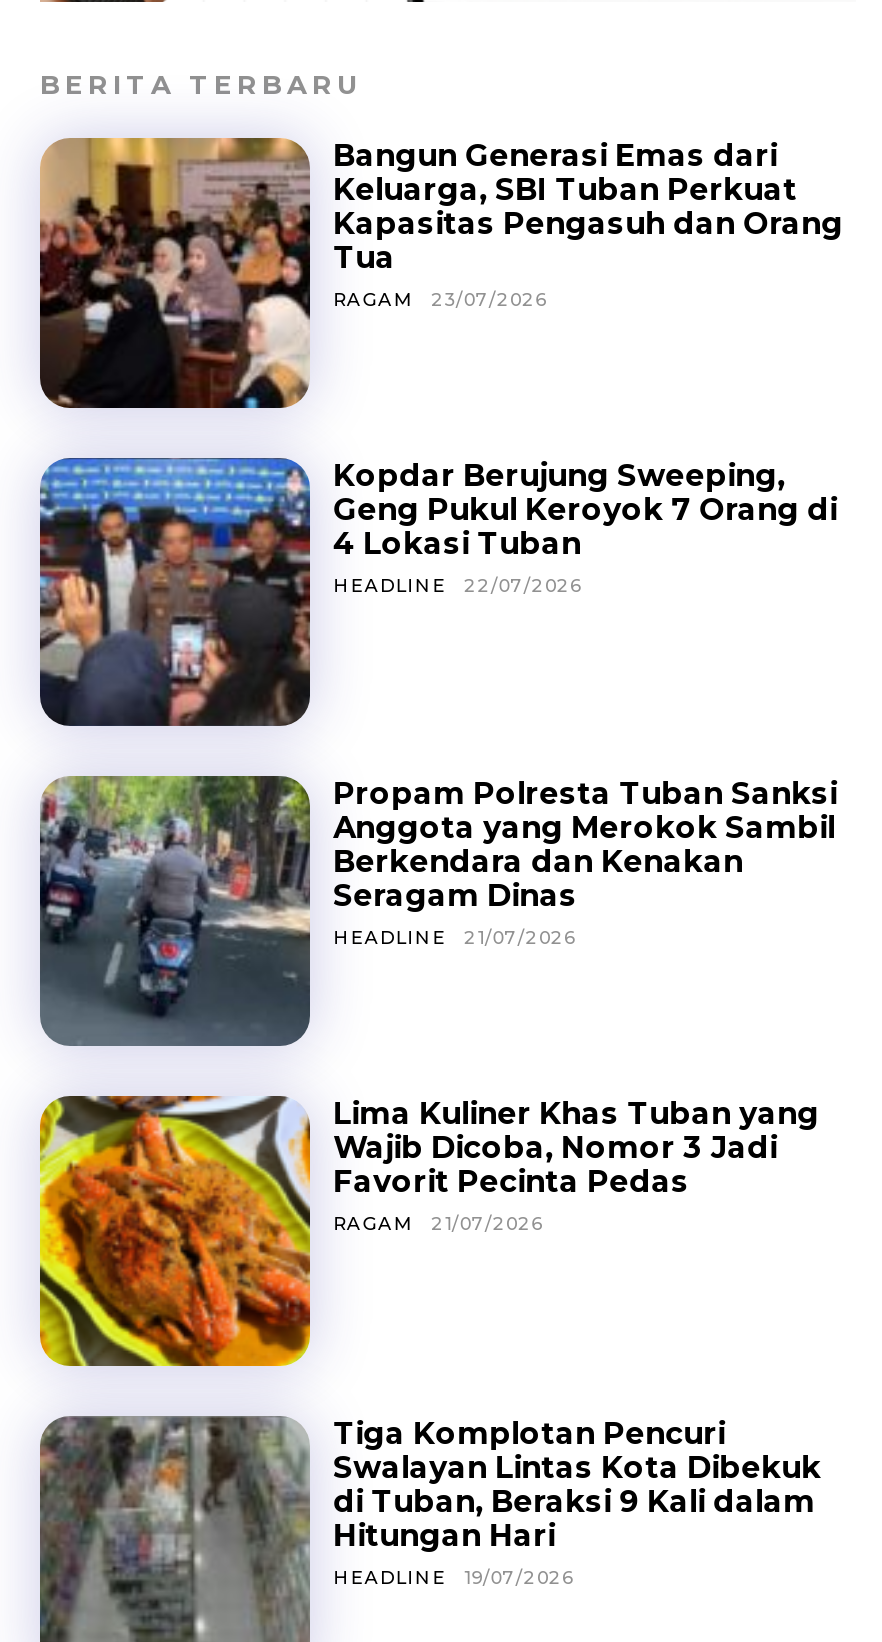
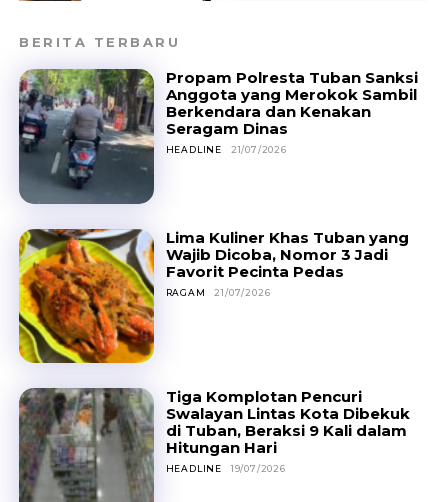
[38,136,843,410] [image] | Bangun Generasi Emas dari | Keluarga, SBI Tuban Perkuat | Kapasitas Pengasuh dan Orang | Tua | RAGAM | 23/07/2026 -> none
[38,455,837,728] [image] | Kopdar Berujung Sweeping, | Geng Pukul Keroyok 7 Orang di | 4 Lokasi Tuban | HEADLINE | 22/07/2026 -> none

